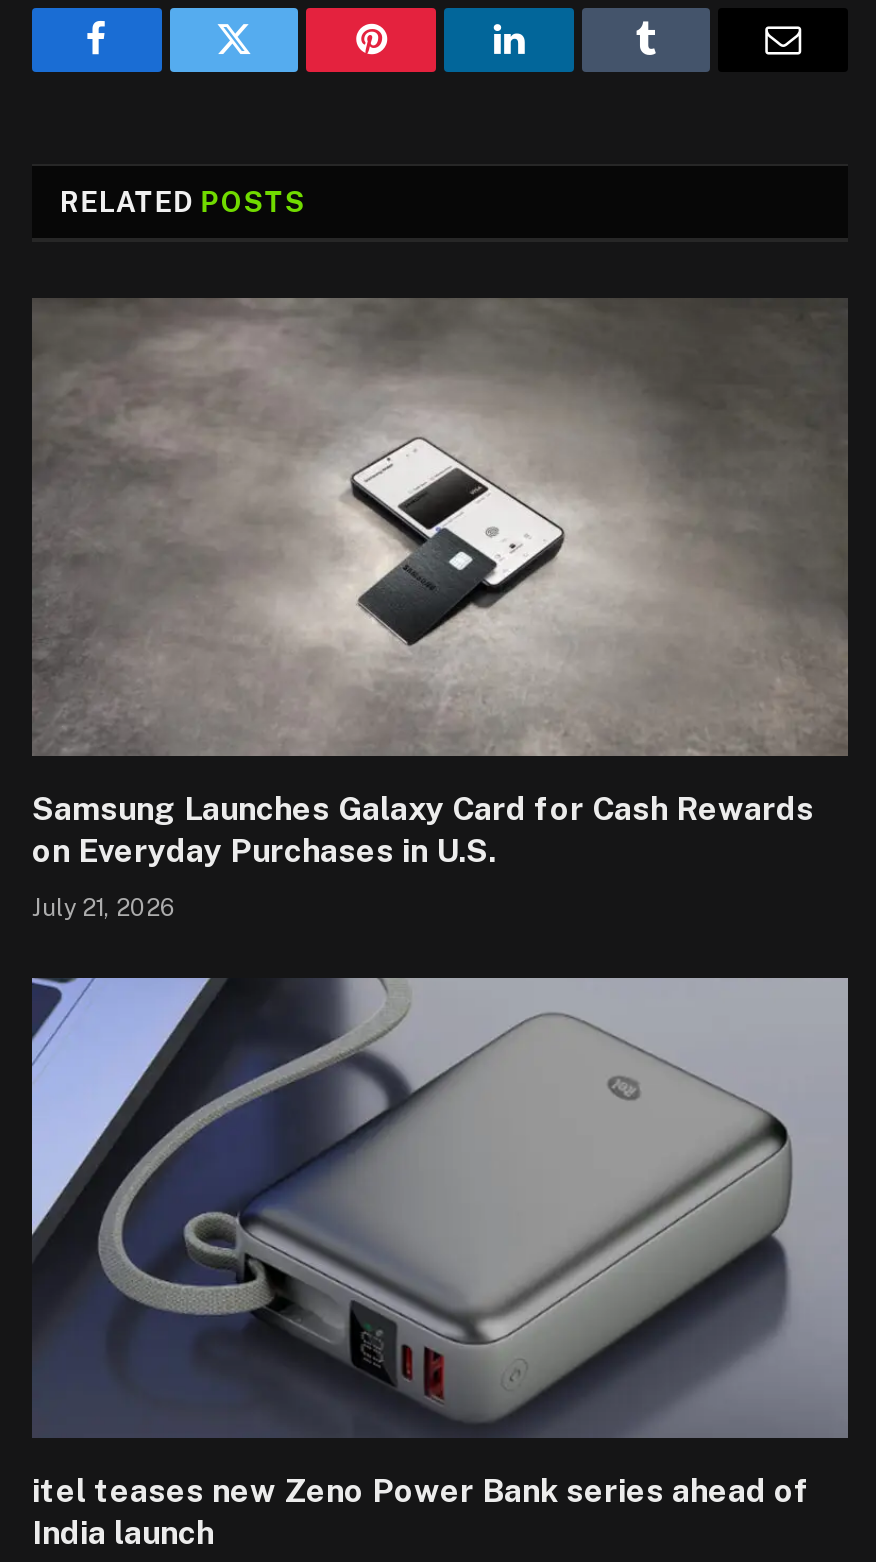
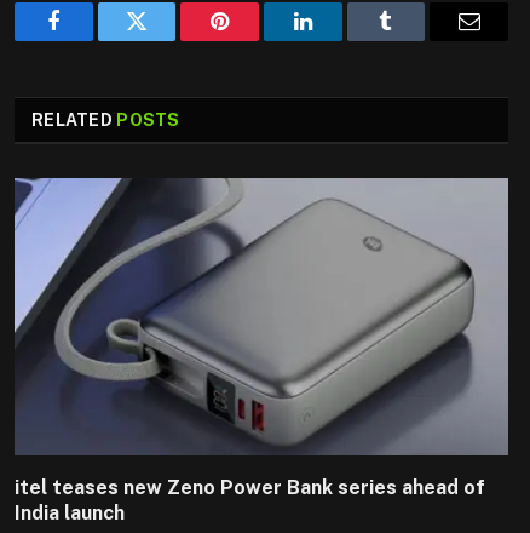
[32,296,848,922] [image] | Samsung Launches Galaxy Card for Cash Rewards | on Everyday Purchases in U.S. | July 21, 2026 -> none

